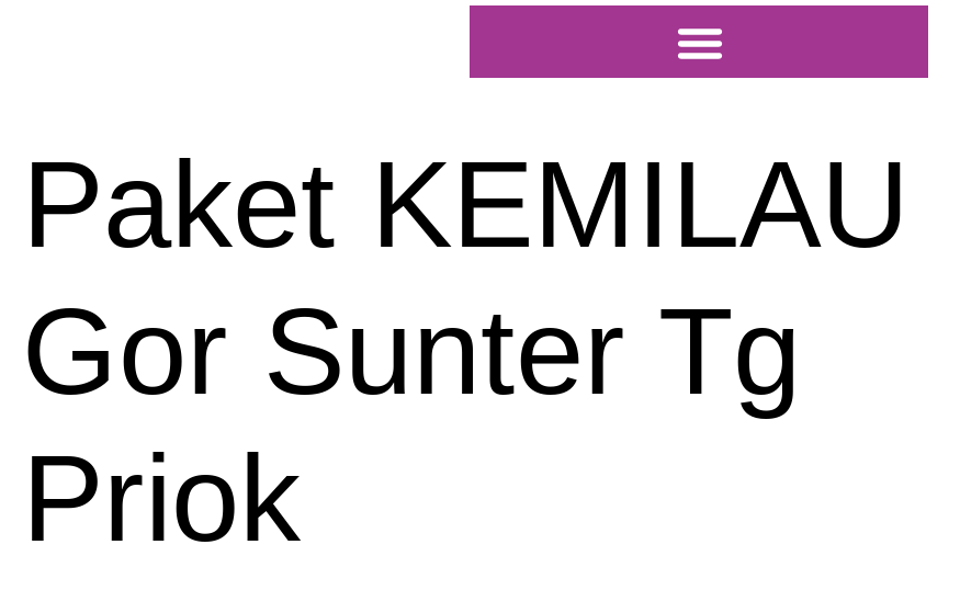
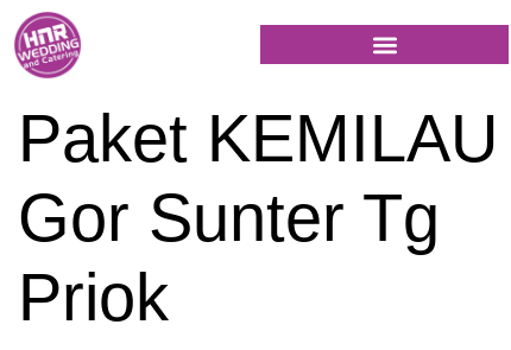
none -> [13,11,82,79] [image]

